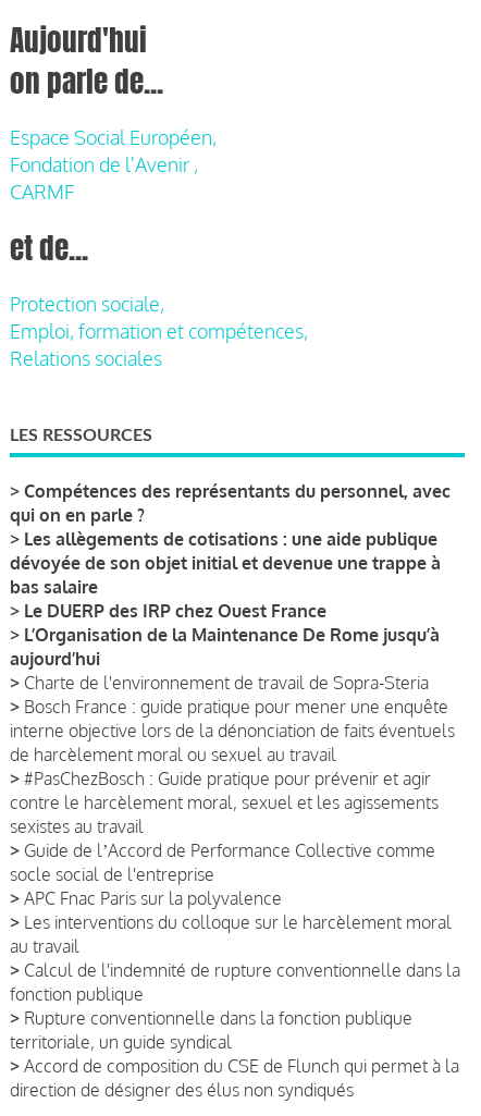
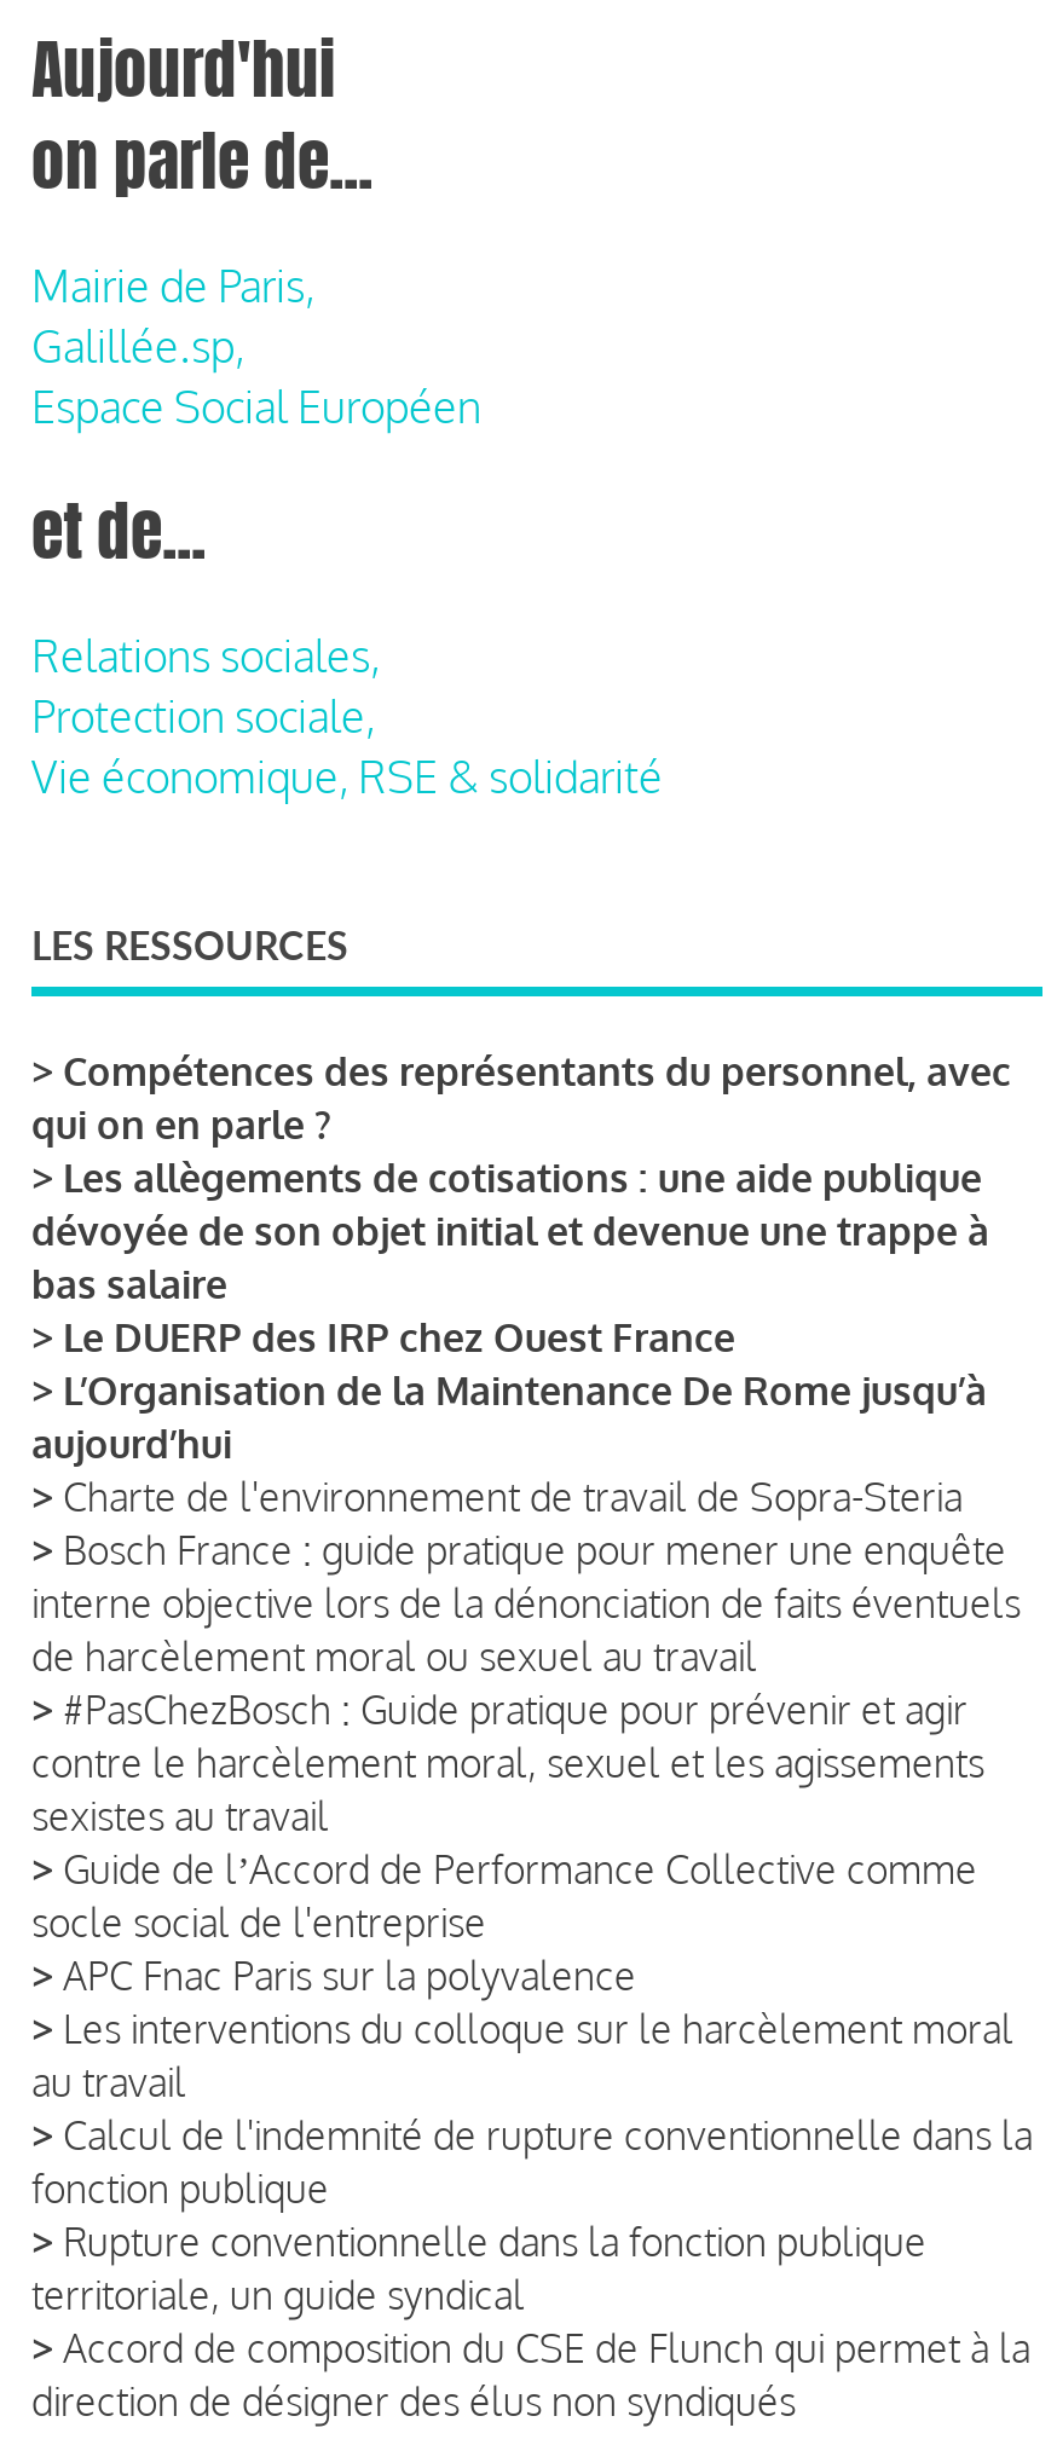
[10,125,217,203] Espace Social Européen, | Fondation de l'Avenir , | CARMF -> [31,258,481,432] Mairie de Paris, | Galillée.sp, | Espace Social Européen
none -> [31,628,380,682] Relations sociales,
moved [10,292,164,316] -> [31,689,375,742]: Protection sociale,
[10,319,308,370] Emploi, formation et compétences, | Relations sociales -> [31,749,663,802] Vie économique, RSE & solidarité

